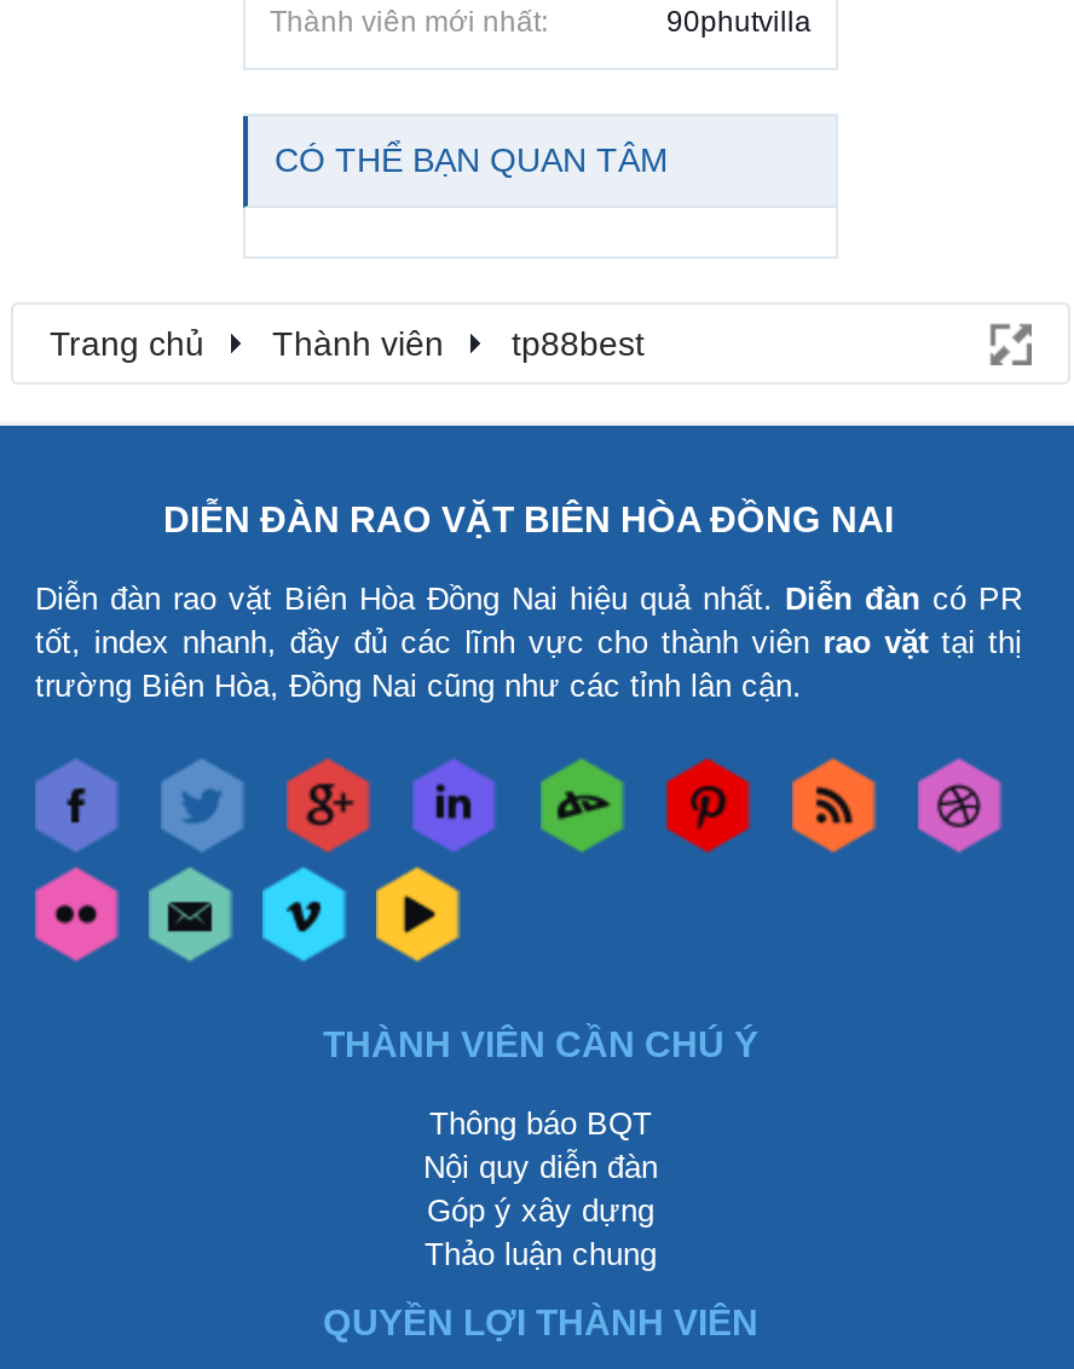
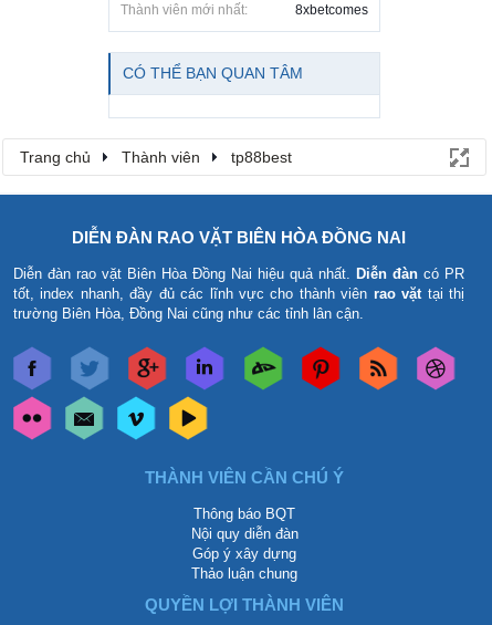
[666,6,812,39] 90phutvilla -> [295,3,368,18] 8xbetcomes

